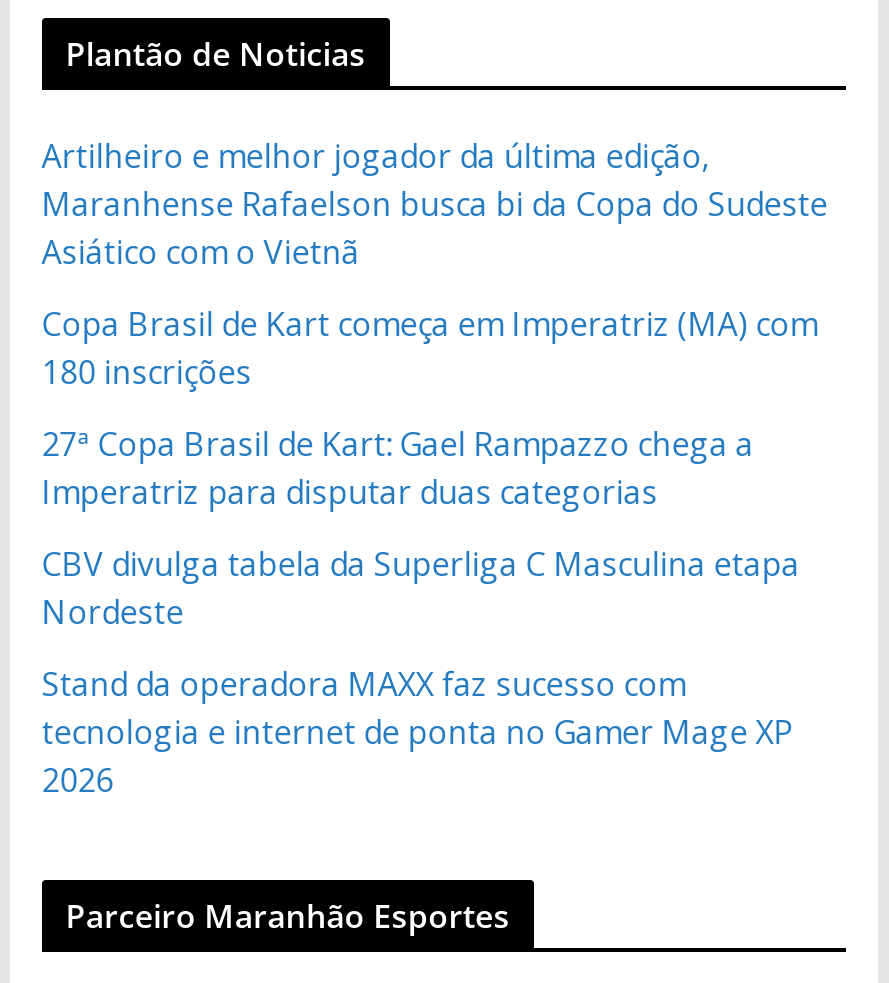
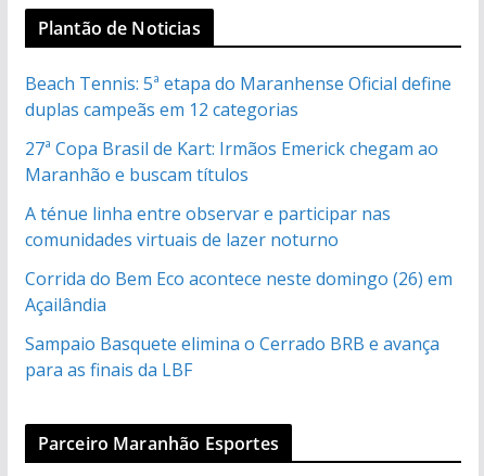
[41,134,827,274] Artilheiro e melhor jogador da última edição, | Maranhense Rafaelson busca bi da Copa do Sudeste | Asiático com o Vietnã -> [25,72,451,121] Beach Tennis: 5ª etapa do Maranhense Oficial define | duplas campeãs em 12 categorias
[41,302,817,394] Copa Brasil de Kart começa em Imperatriz (MA) com | 180 inscrições -> [25,137,438,186] 27ª Copa Brasil de Kart: Irmãos Emerick chegam ao | Maranhão e buscam títulos
[41,422,753,514] 27ª Copa Brasil de Kart: Gael Rampazzo chega a | Imperatriz para disputar duas categorias -> [25,202,390,252] A ténue linha entre observar e participar nas | comunidades virtuais de lazer noturno
[41,542,799,634] CBV divulga tabela da Superliga C Masculina etapa | Nordeste -> [25,267,452,317] Corrida do Bem Eco acontece neste domingo (26) em | Açailândia
[41,662,793,802] Stand da operadora MAXX faz sucesso com | tecnologia e internet de ponta no Gamer Mage XP | 2026 -> [25,332,439,382] Sampaio Basquete elimina o Cerrado BRB e avança | para as finais da LBF

